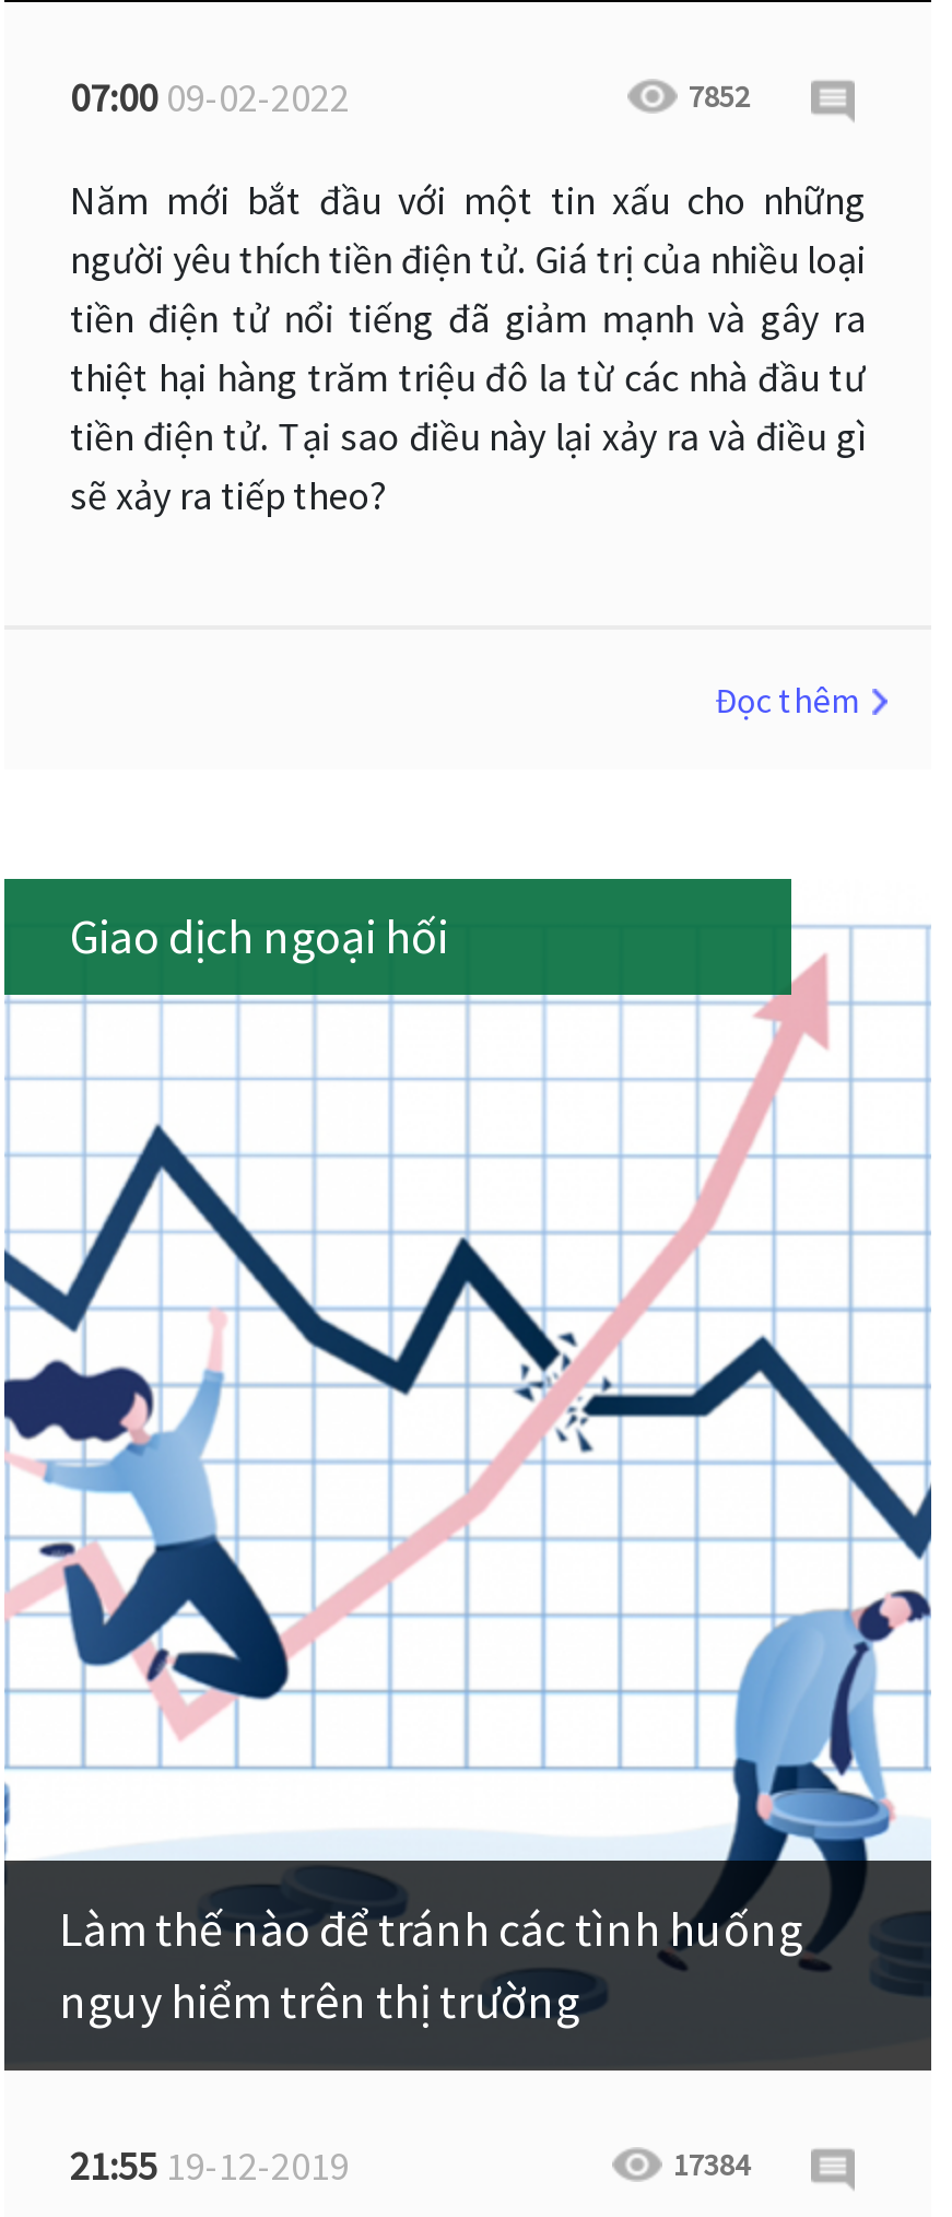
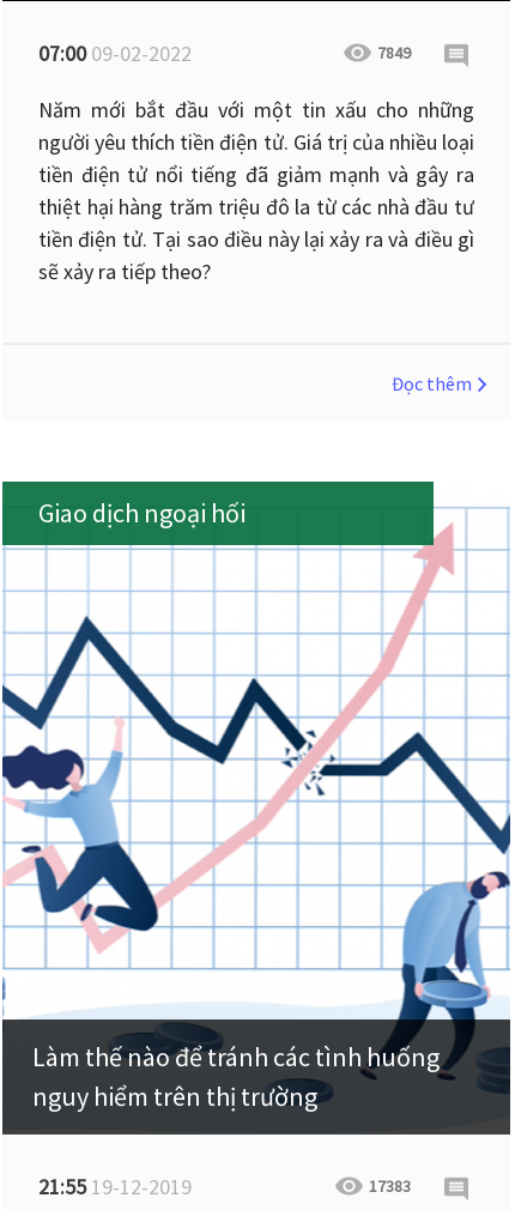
[689,75,750,115] 7852 -> [377,41,411,63] 7849
[673,2144,750,2183] 17384 -> [369,1175,411,1196] 17383

